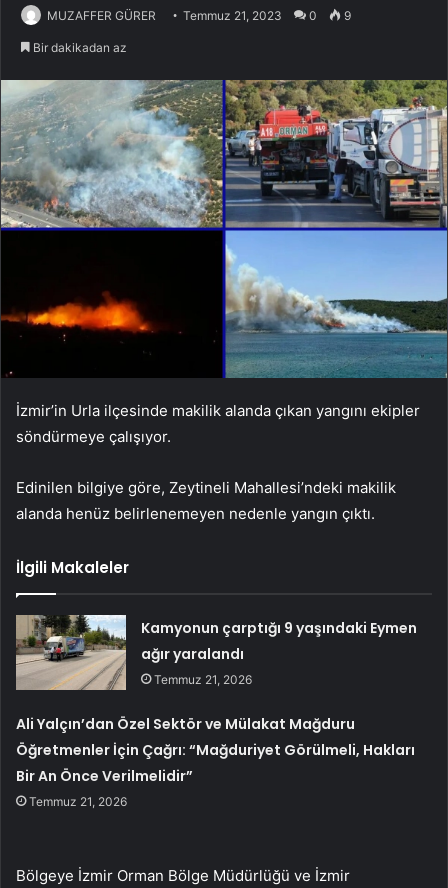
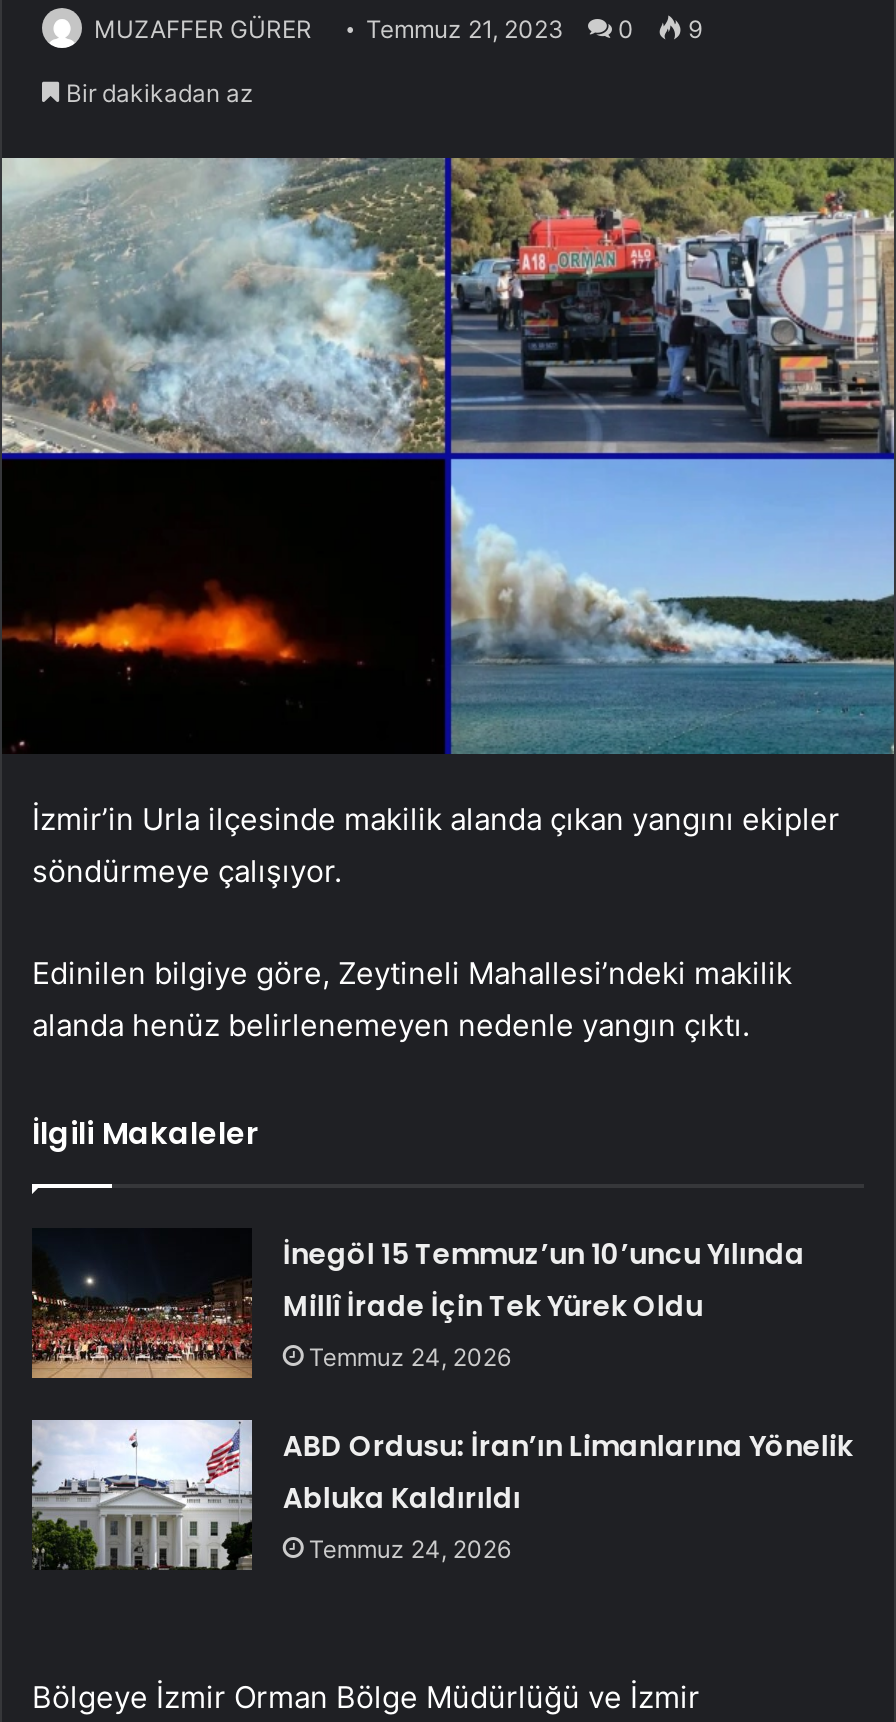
[15,614,417,690] [image] | Kamyonun çarptığı 9 yaşındaki Eymen | ağır yaralandı | Temmuz 21, 2026 -> [32,1228,805,1371] [image] | İnegöl 15 Temmuz’un 10’uncu Yılında | Millî İrade İçin Tek Yürek Oldu | Temmuz 24, 2026
[16,714,415,809] Ali Yalçın’dan Özel Sektör ve Mülakat Mağduru | Öğretmenler İçin Çağrı: “Mağduriyet Görülmeli, Hakları | Bir An Önce Verilmelidir” | Temmuz 21, 2026 -> [283,1425,853,1563] ABD Ordusu: İran’ın Limanlarına Yönelik | Abluka Kaldırıldı | Temmuz 24, 2026

